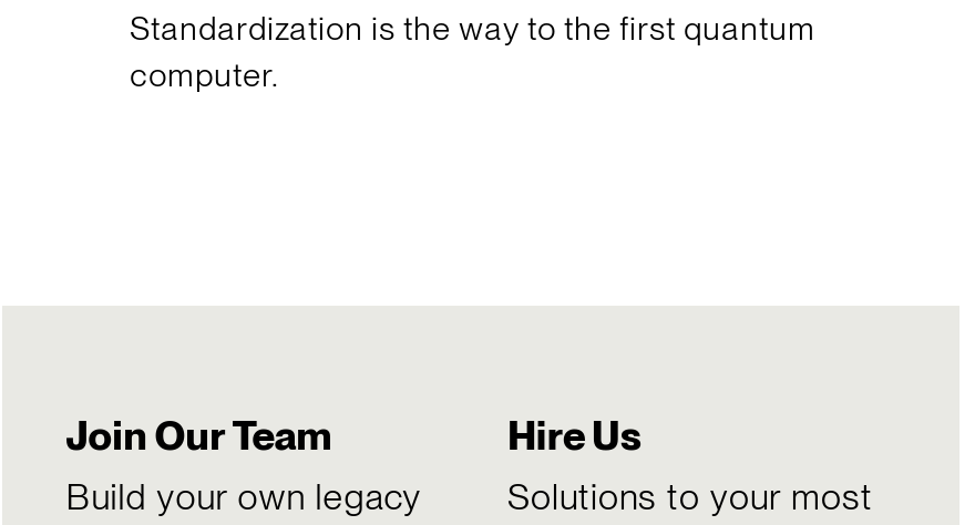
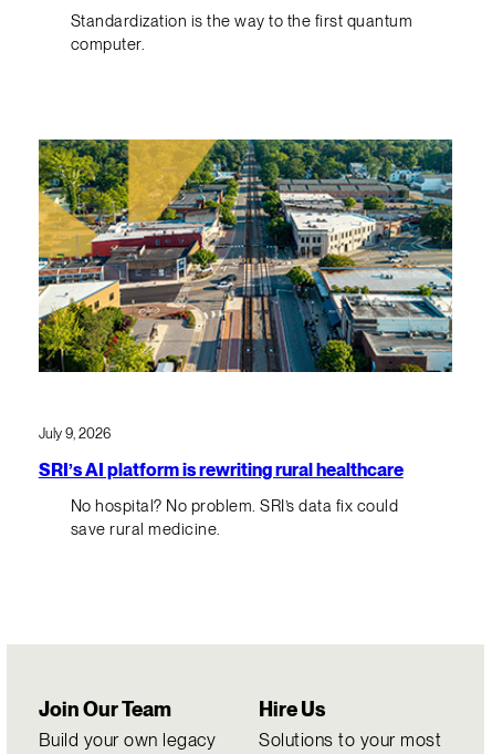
none -> [38,138,453,373] [image]
none -> [38,425,403,539] July 9, 2026 | SRI’s AI platform is rewriting rural healthcare | No hospital? No problem. SRI’s data fix could | save rural medicine.

